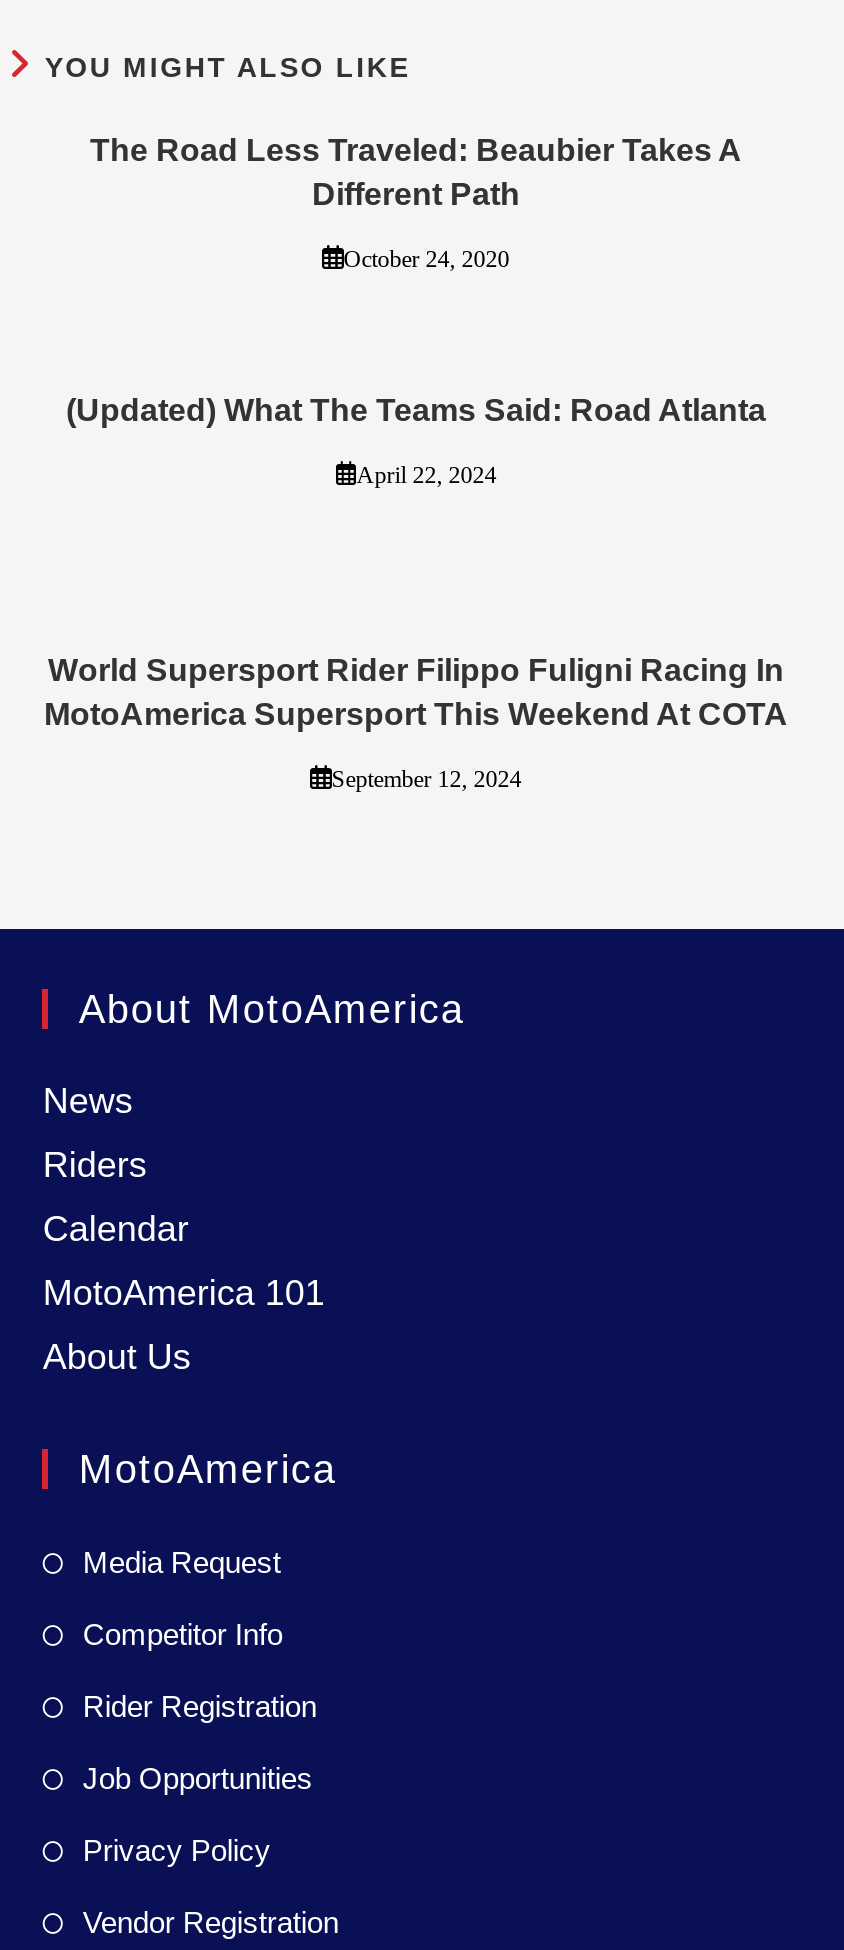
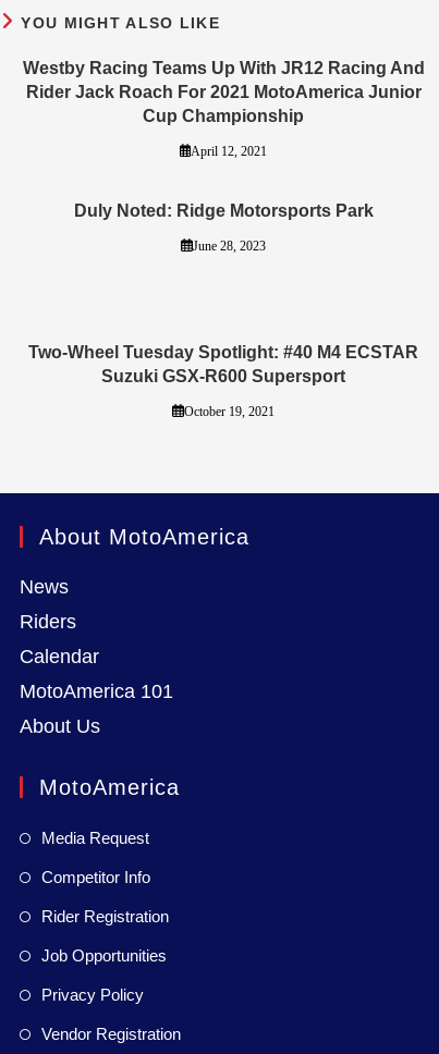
[90,132,742,210] The Road Less Traveled: Beaubier Takes A | Different Path -> [22,58,424,125] Westby Racing Teams Up With JR12 Racing And | Rider Jack Roach For 2021 MotoAmerica Junior | Cup Championship
[344,244,510,272] October 24, 2020 -> [191,143,267,158] April 12, 2021
[66,392,766,426] (Updated) What The Teams Said: Road Atlanta -> [74,201,373,219] Duly Noted: Ridge Motorsports Park
[356,460,496,488] April 22, 2024 -> [193,238,266,253] June 28, 2023
[44,652,788,730] World Supersport Rider Filippo Fuligni Racing In | MotoAmerica Supersport This Weekend At COTA -> [28,342,418,385] Two-Wheel Tuesday Spotlight: #40 M4 ECSTAR | Suzuki GSX-R600 Supersport
[332,764,522,792] September 12, 2024 -> [184,403,274,419] October 19, 2021

